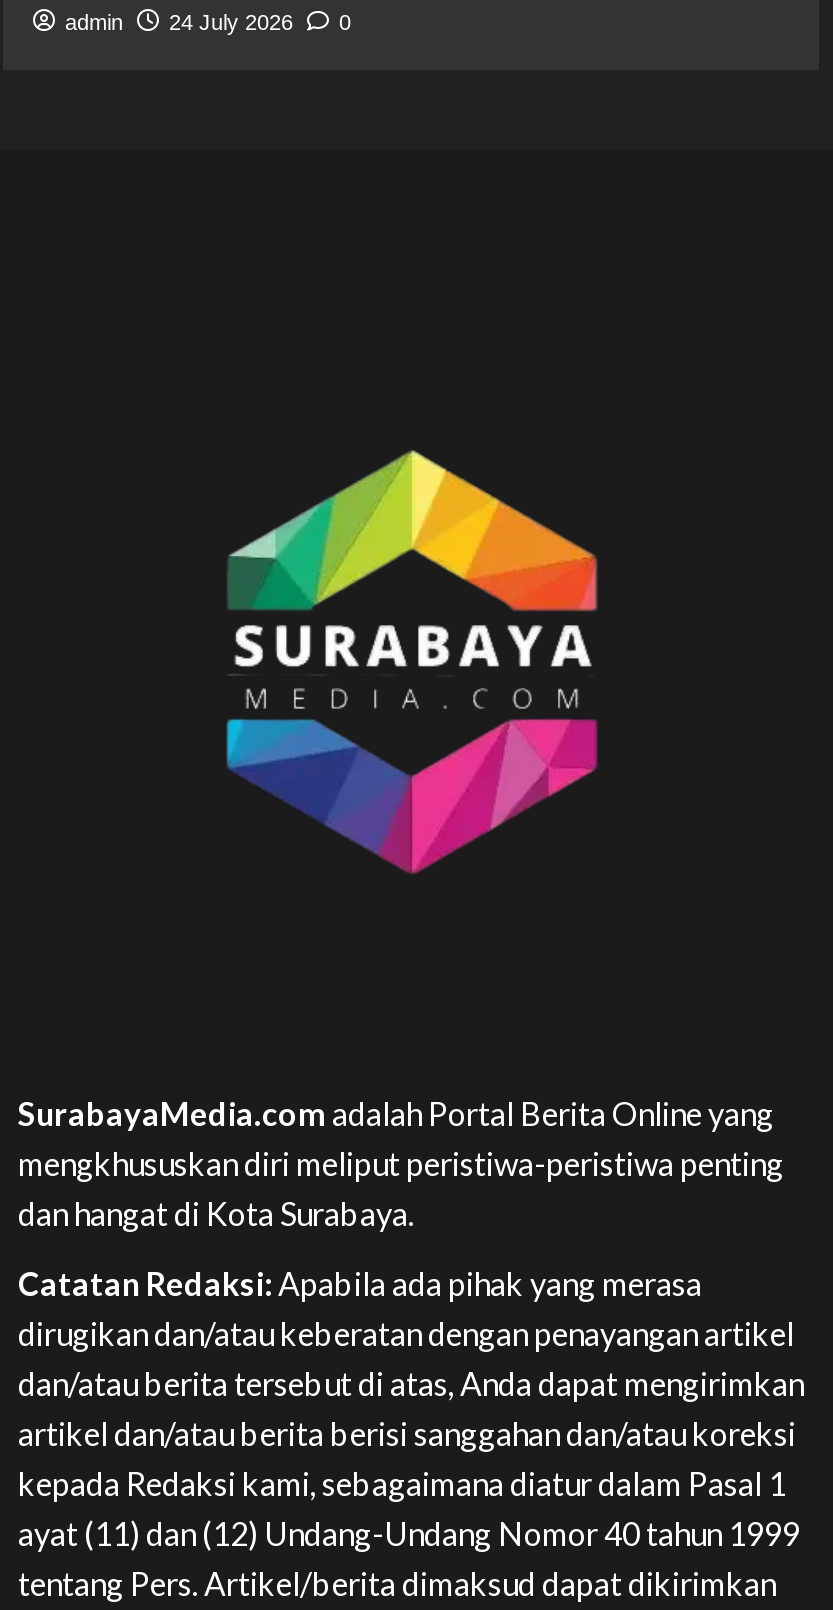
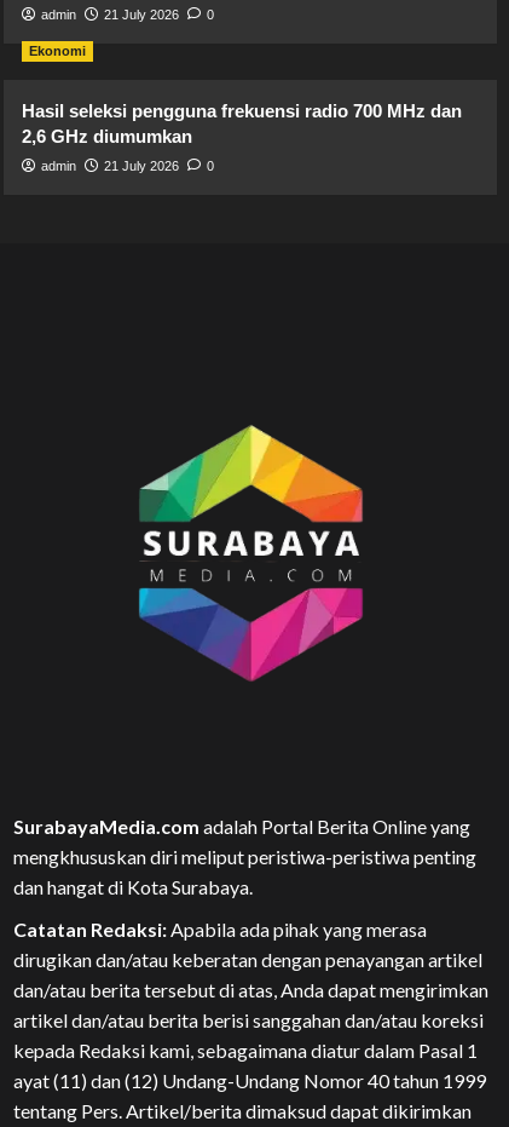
[169,10,293,34] 24 July 2026 -> [22,7,462,173] 21 July 2026 | 0 | Ekonomi | Hasil seleksi pengguna frekuensi radio 700 MHz dan | 2,6 GHz diumumkan | admin | 21 July 2026

